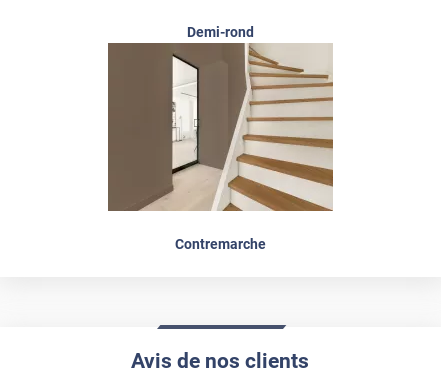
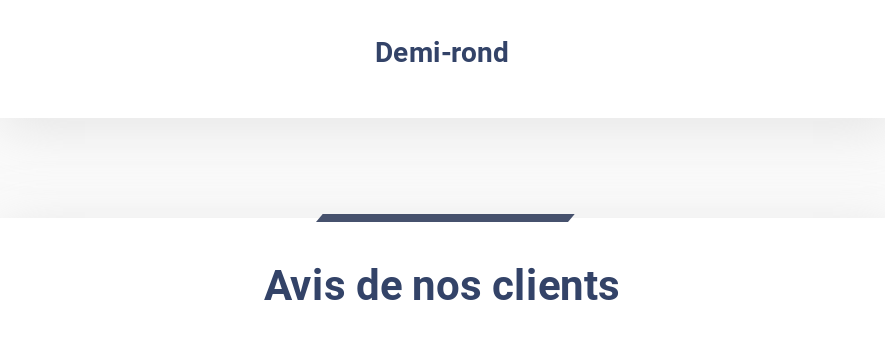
[107,42,334,252] [image] | Contremarche -> none

